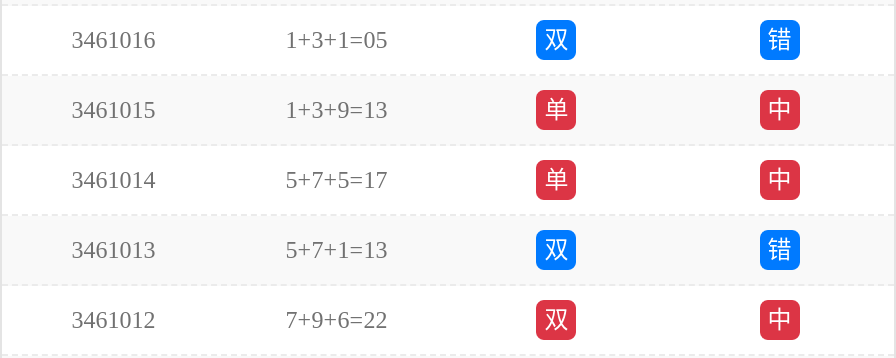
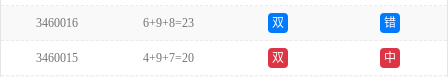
[72,26,156,54] 3461016 -> [36,16,78,30] 3460016
[286,26,388,54] 1+3+1=05 -> [143,16,194,30] 6+9+8=23
[72,96,792,334] 3461015 | 1+3+9=13 | 单 | 中 | 3461014 | 5+7+5=17 | 单 | 中 | 3461013 | 5+7+1=13 | 双 | 错 | 3461012 | 7+9+6=22 -> [36,51,194,65] 3460015 | 4+9+7=20

